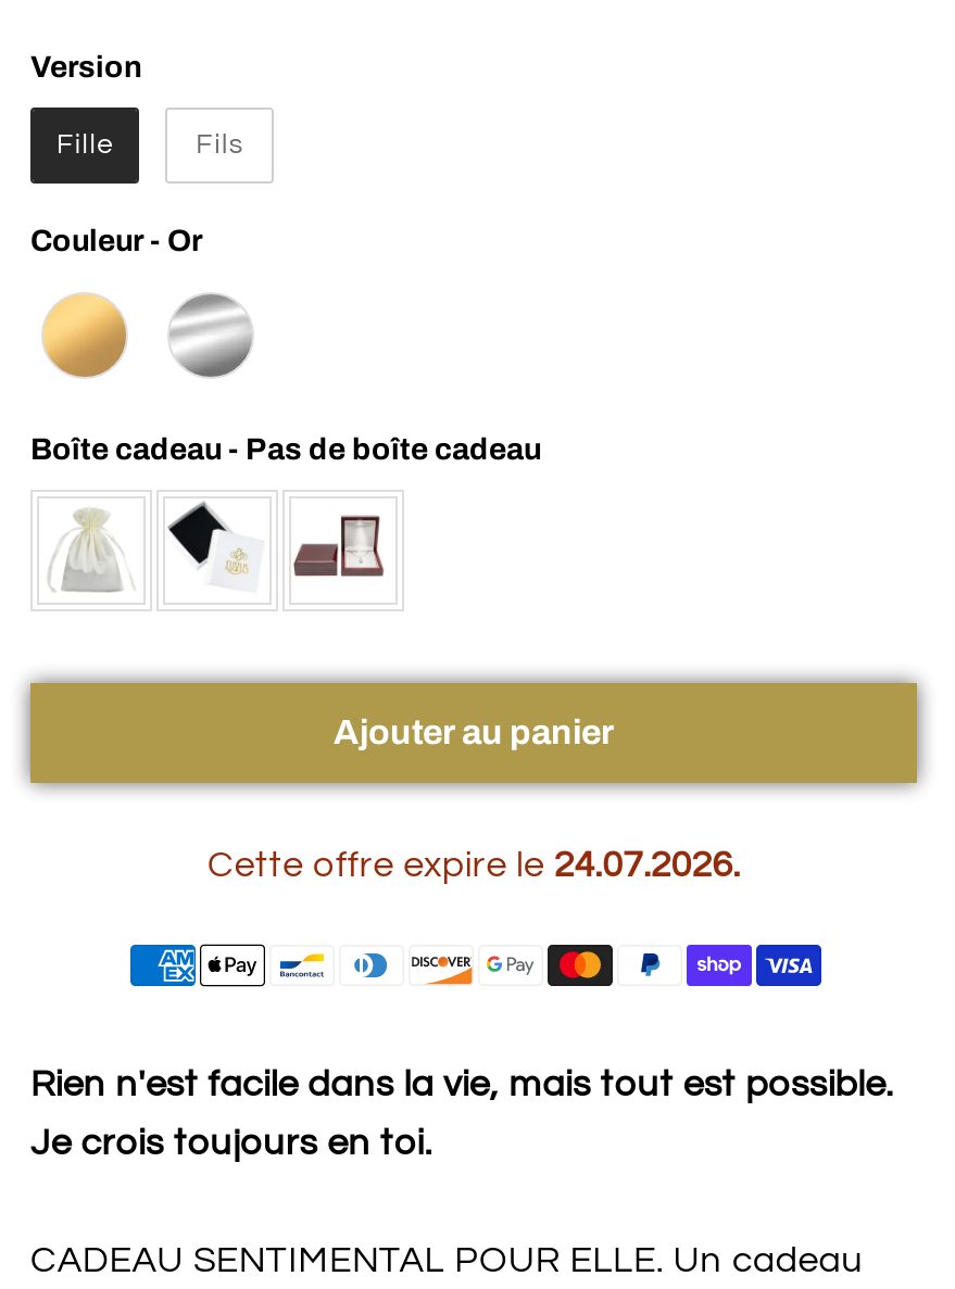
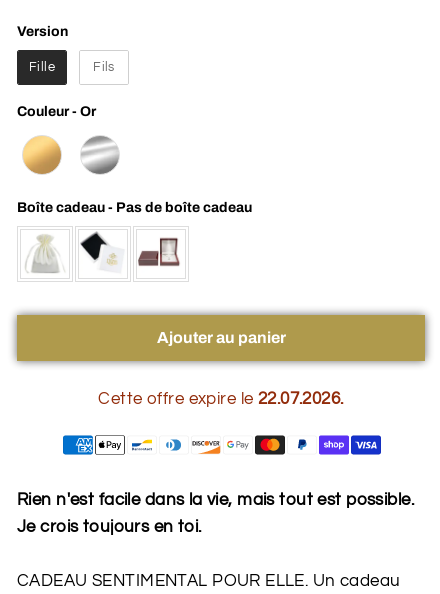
[208,846,740,885] Cette offre expire le 24.07.2026. -> [98,390,343,408] Cette offre expire le 22.07.2026.

